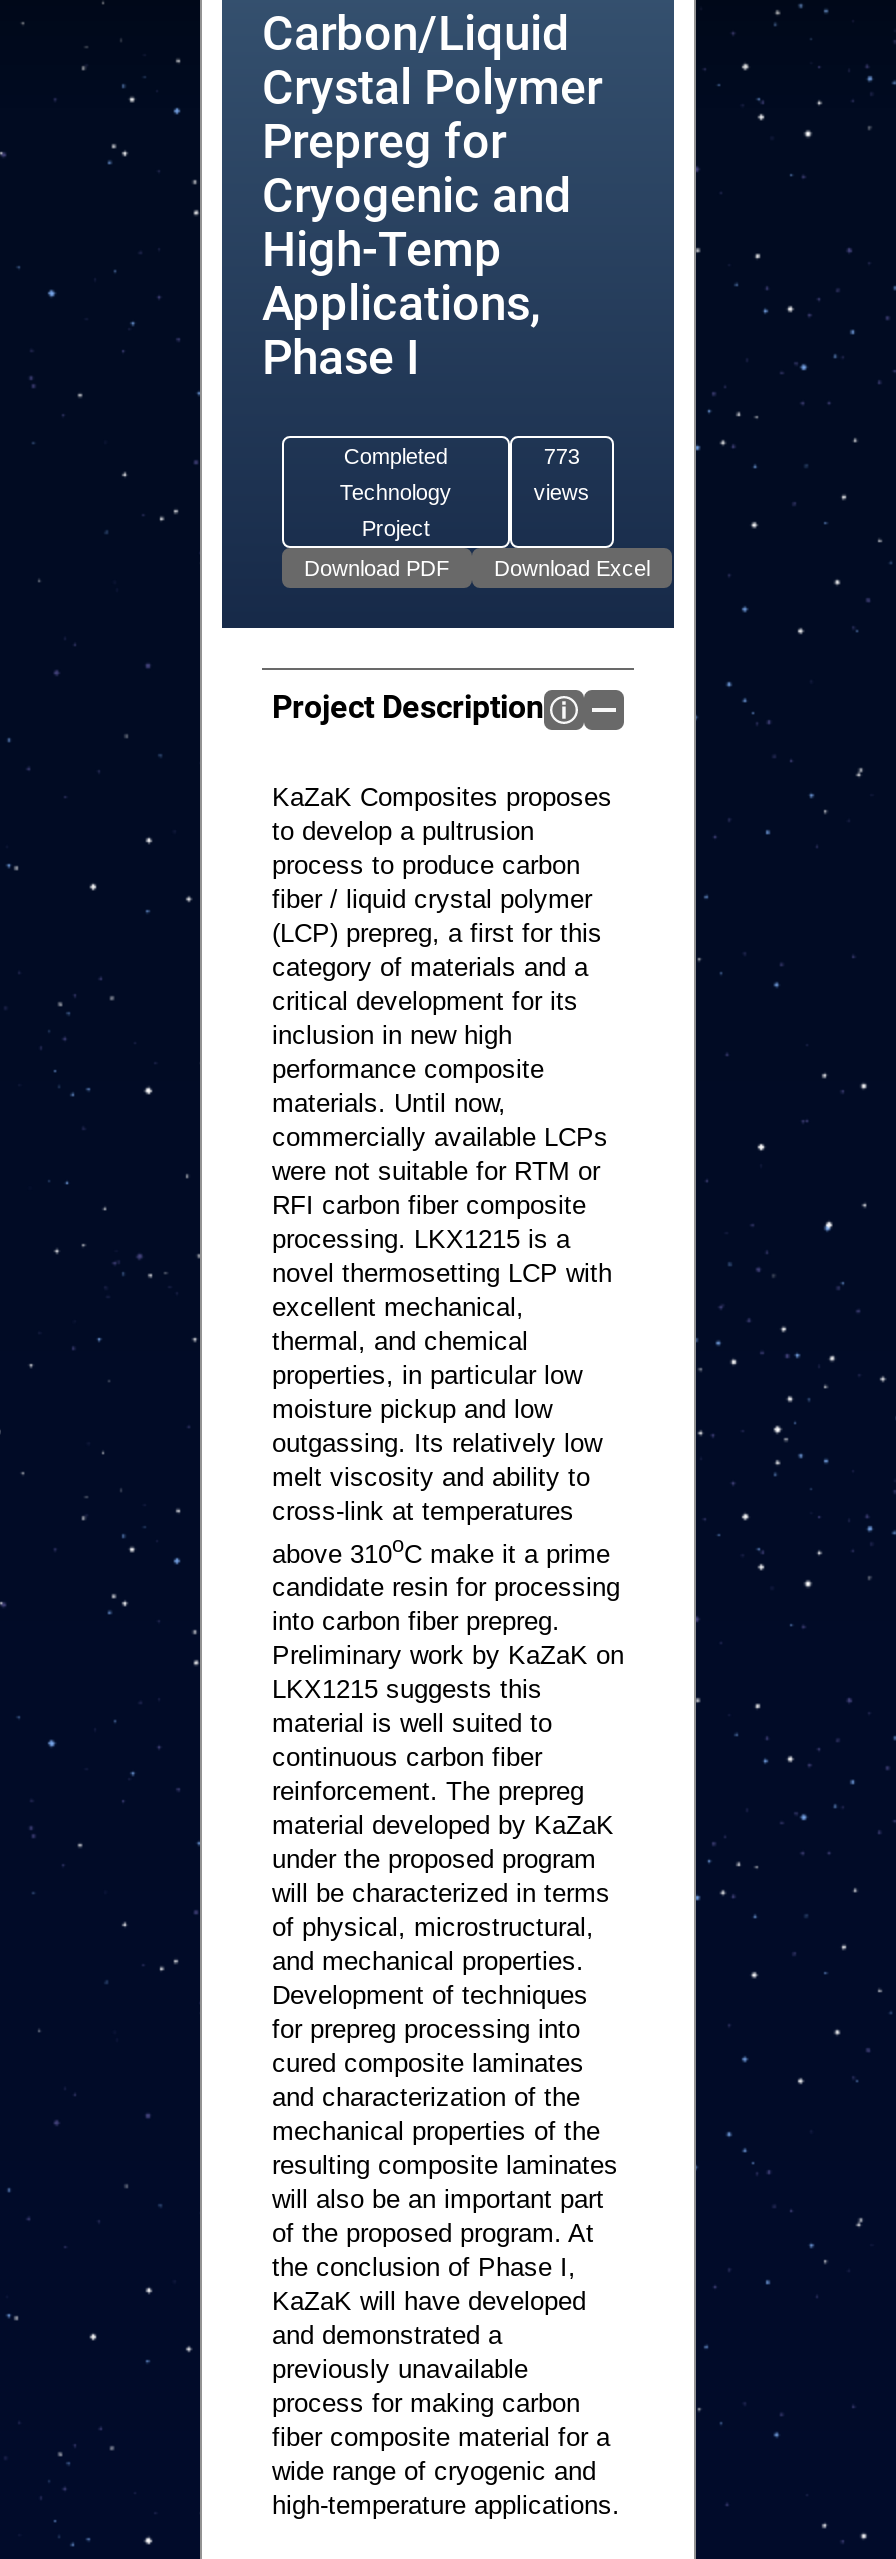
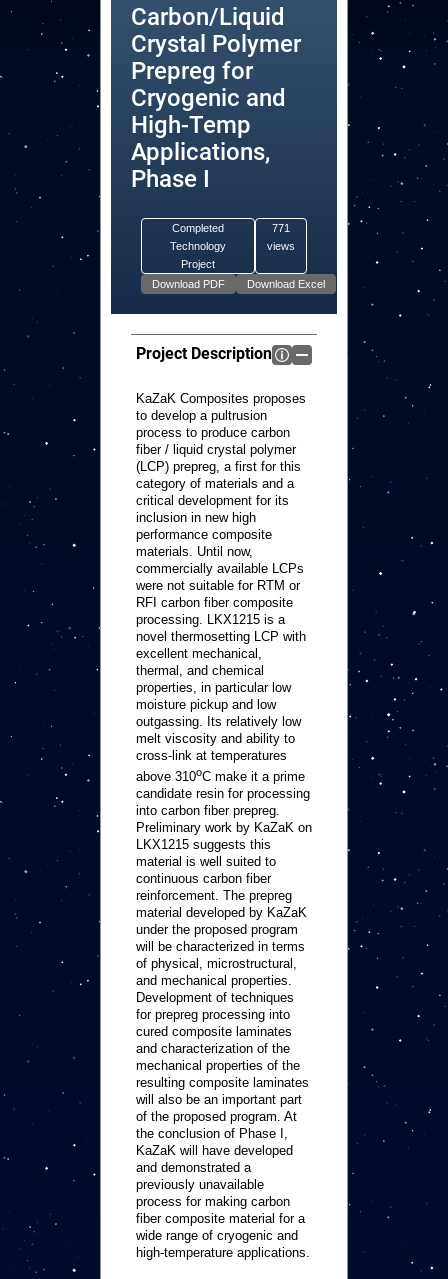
[544,444,580,468] 773 -> [272,222,290,234] 771

